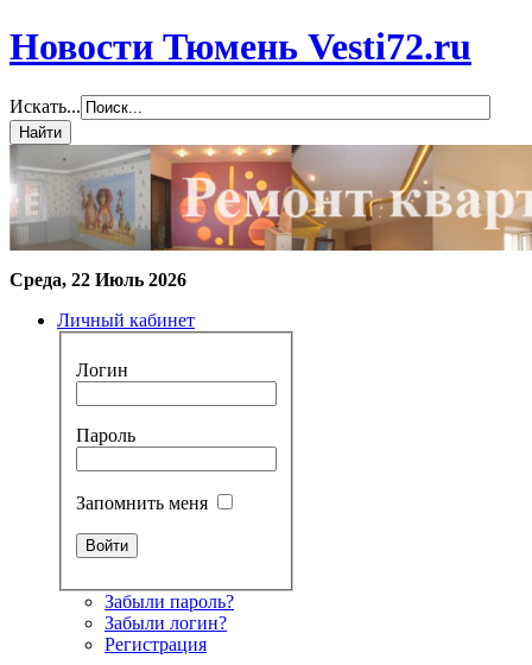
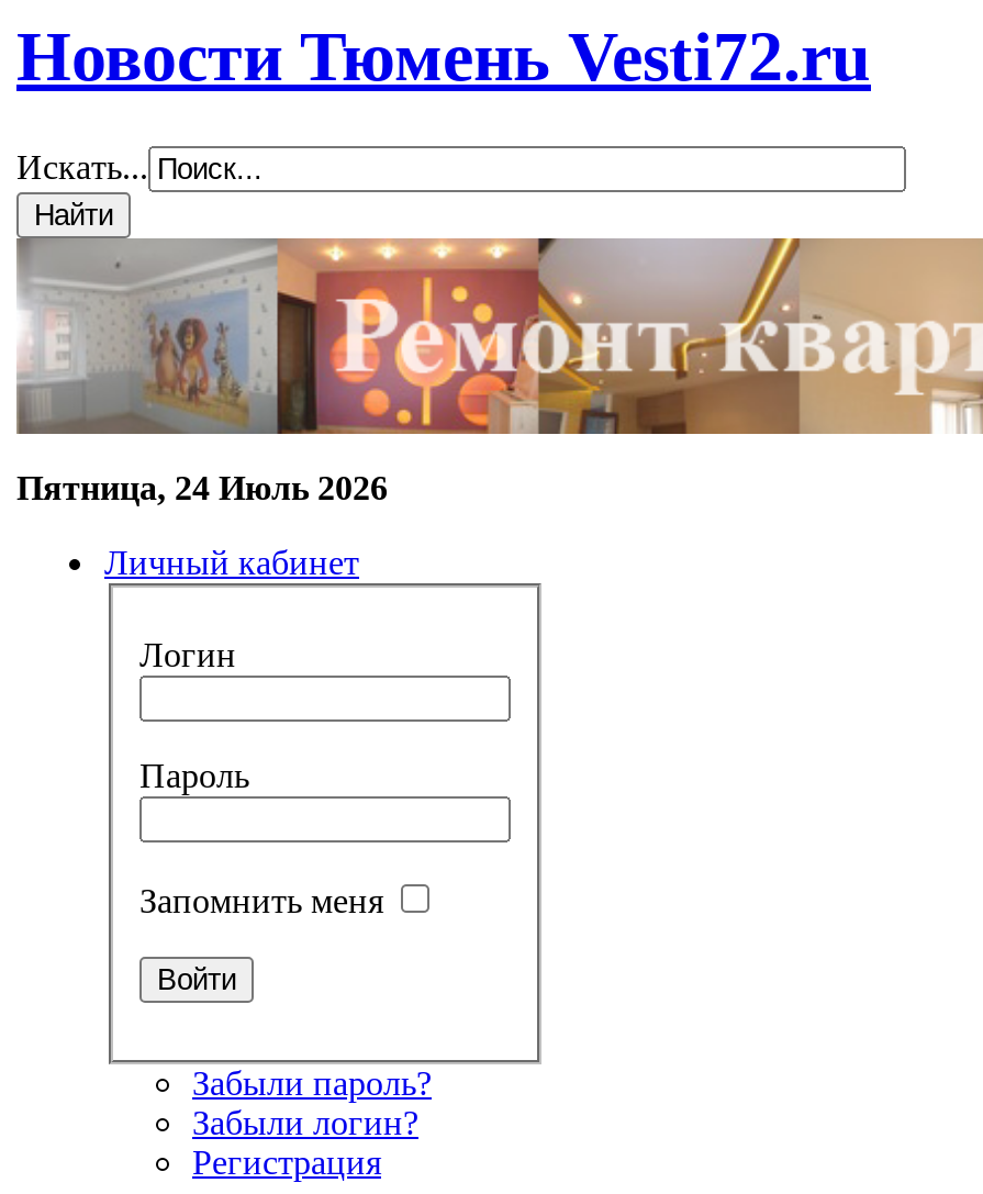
[9,270,186,290] Среда, 22 Июль 2026 -> [16,469,388,506] Пятница, 24 Июль 2026

